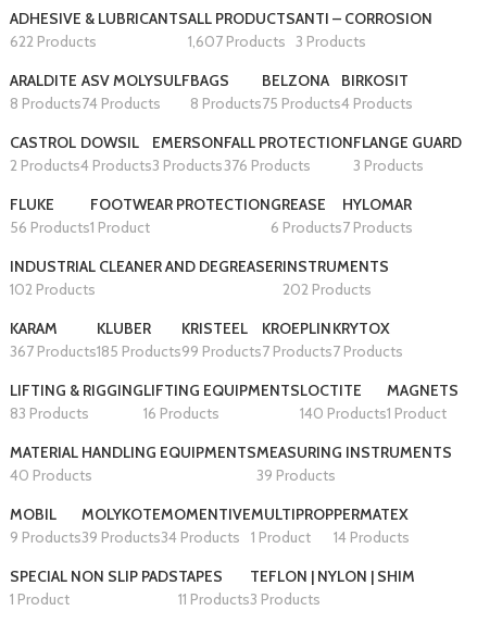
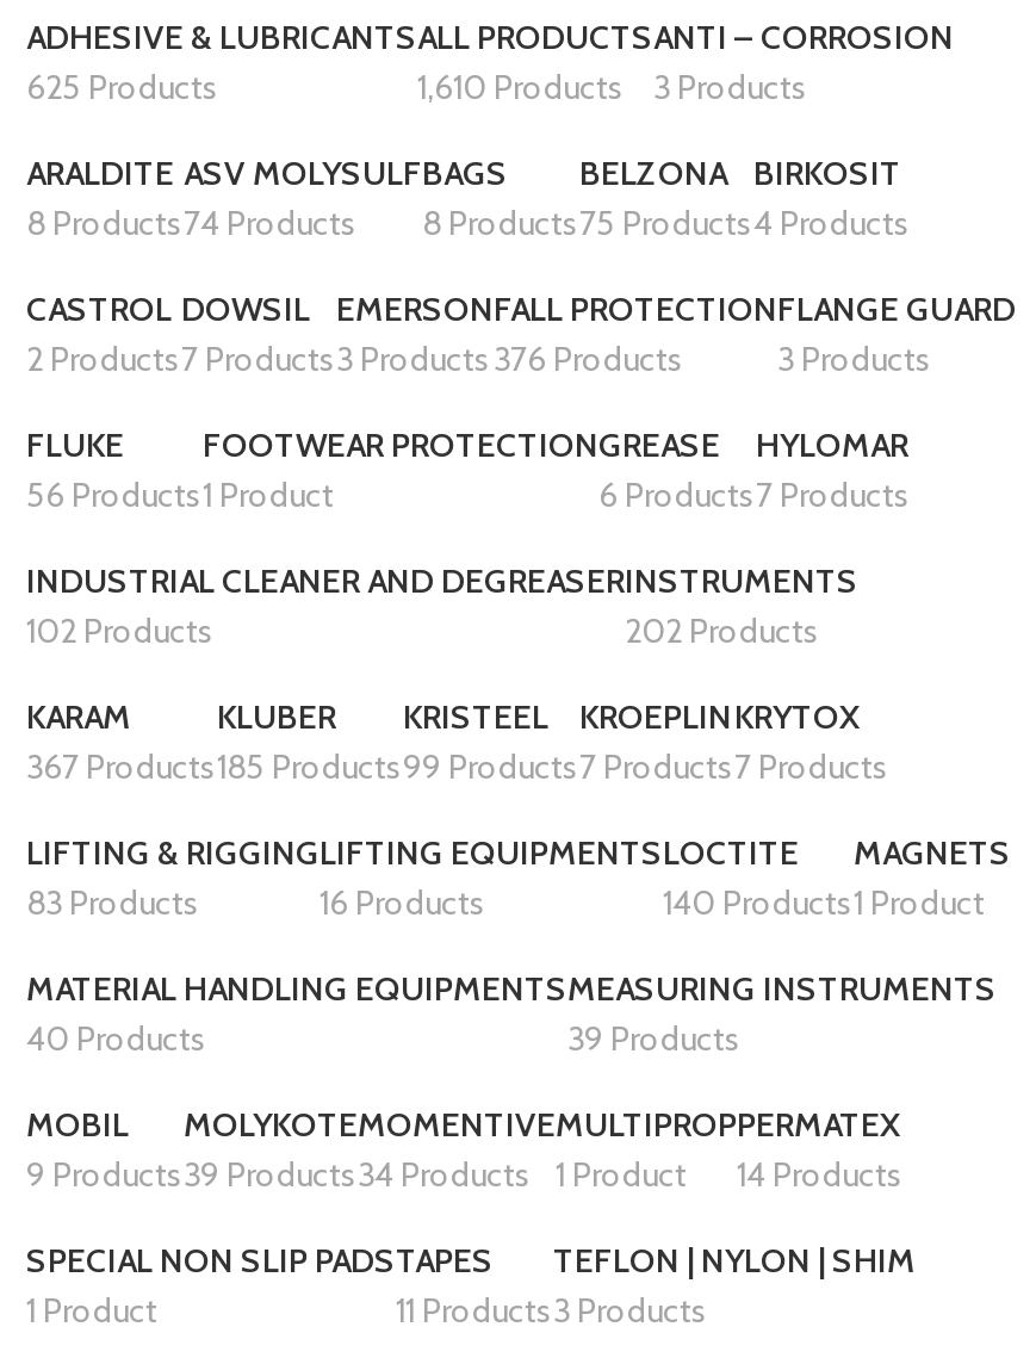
[10,32,97,51] 622 Products -> [26,67,219,110] 625 Products
[188,32,366,51] 1,607 Products 3 Products -> [417,67,808,110] 1,610 Products 3 Products
[10,155,311,175] 2 Products 4 Products 3 Products 376 Products -> [26,339,684,382] 2 Products 7 Products 3 Products 376 Products

